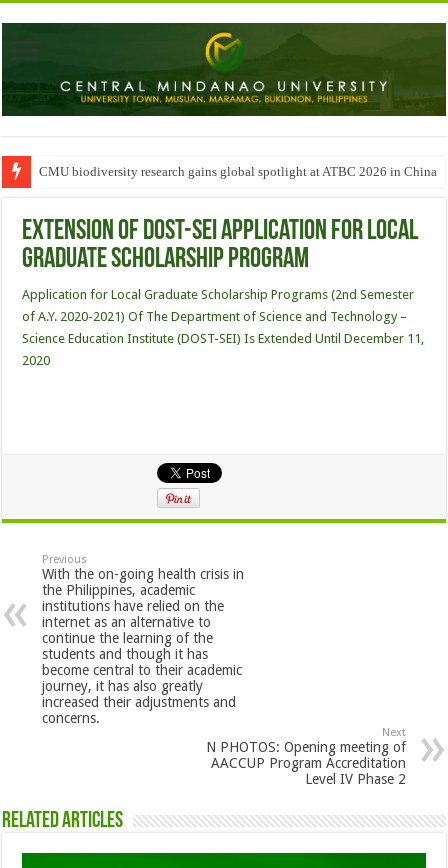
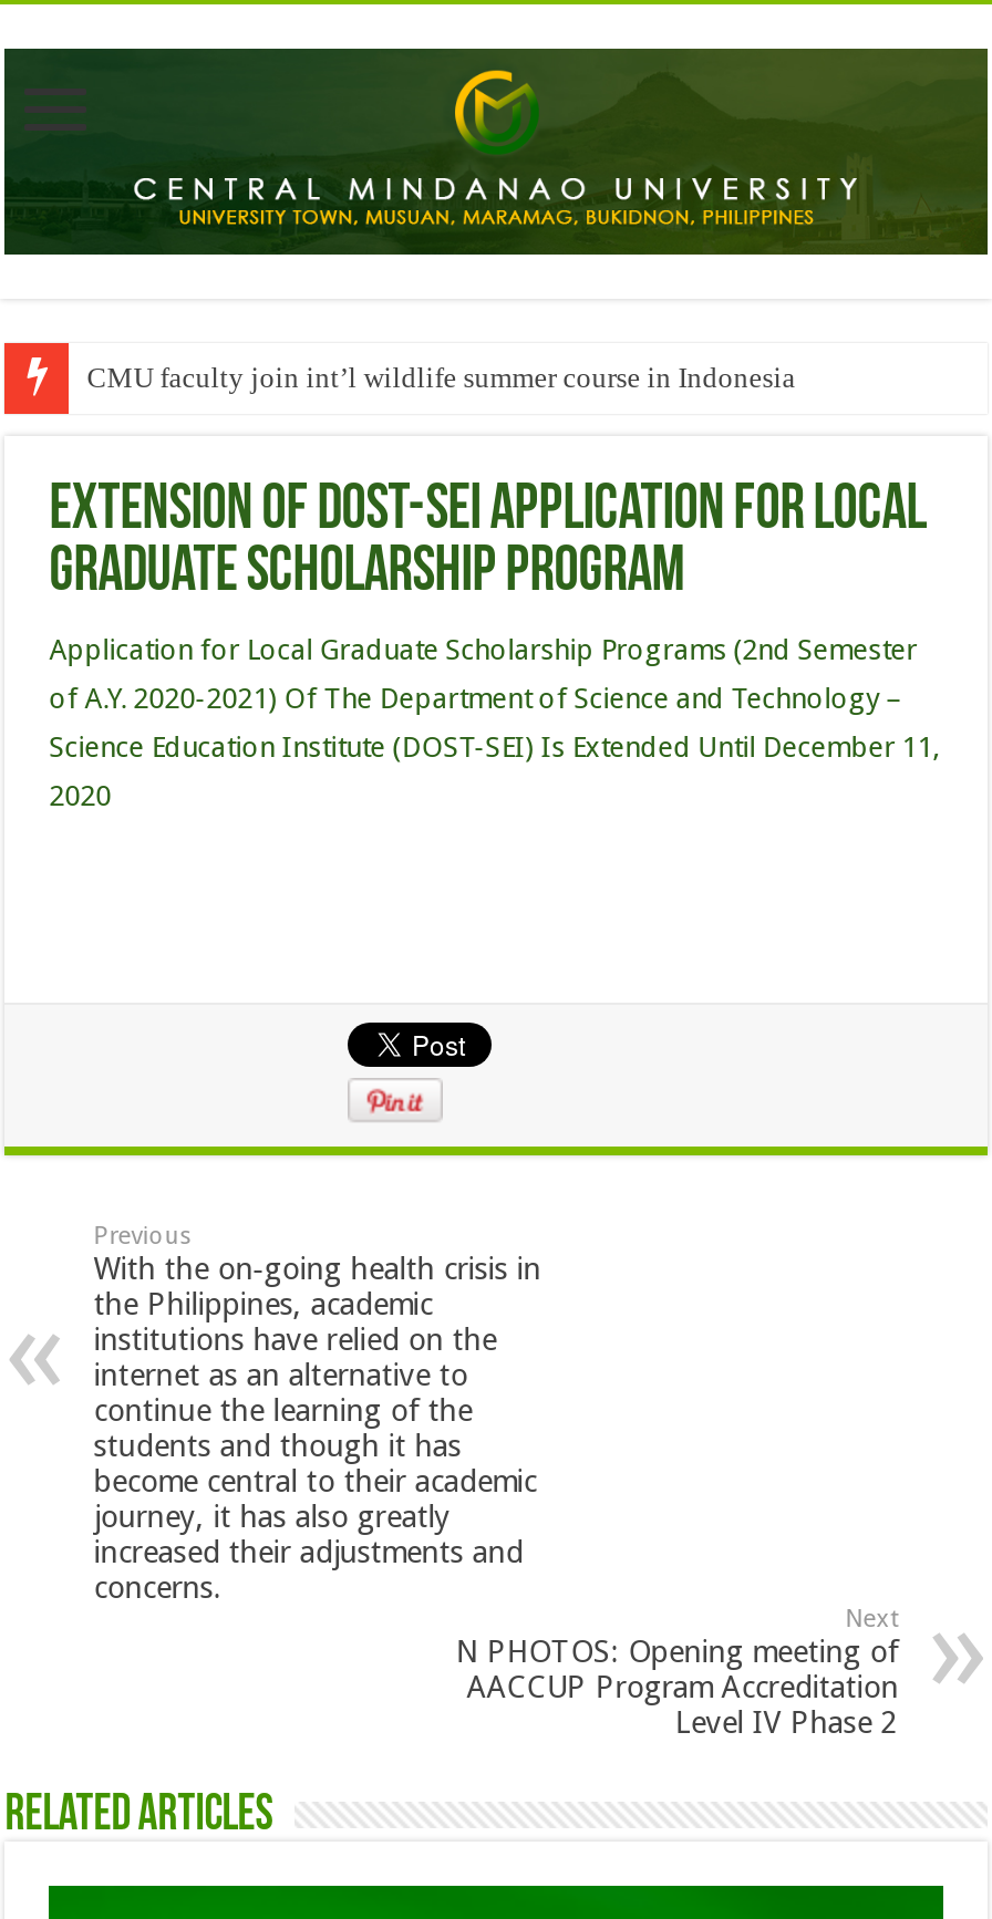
[39,163,437,178] CMU biodiversity research gains global spotlight at ATBC 2026 in China -> [87,360,795,393] CMU faculty join int’l wildlife summer course in Indonesia

